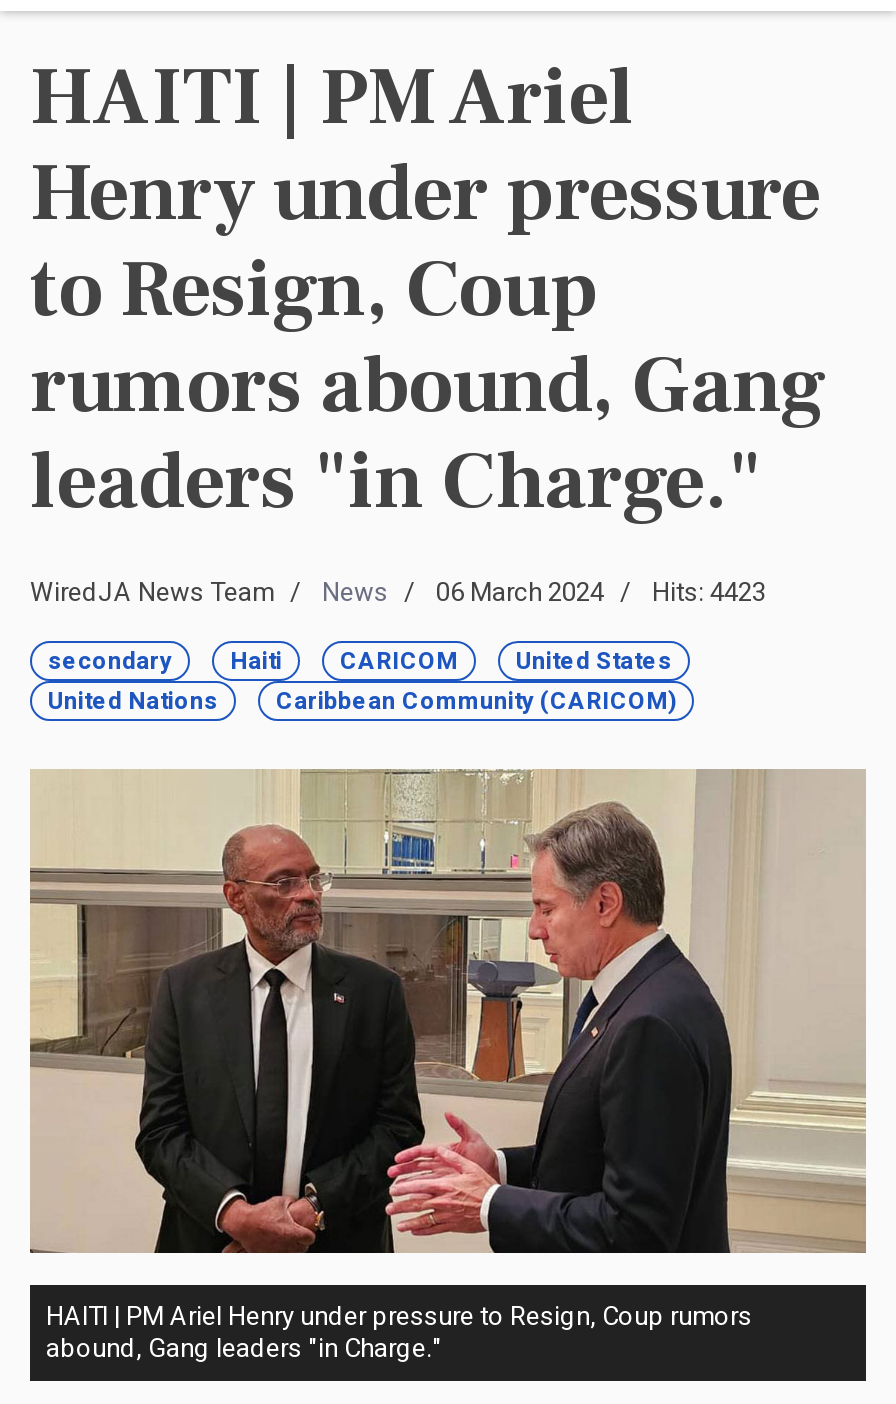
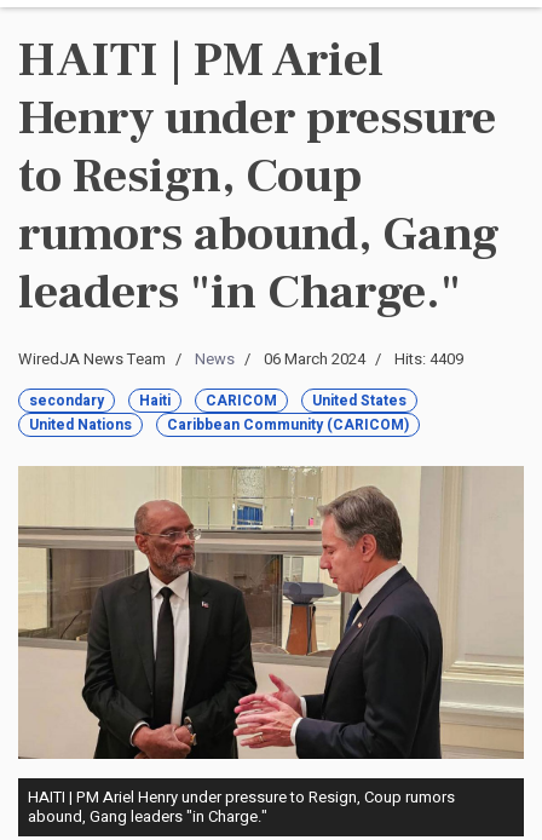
[30,573,766,611] WiredJA News Team News 06 March 2024 Hits: 4423 -> [18,347,463,370] WiredJA News Team News 06 March 2024 Hits: 4409

